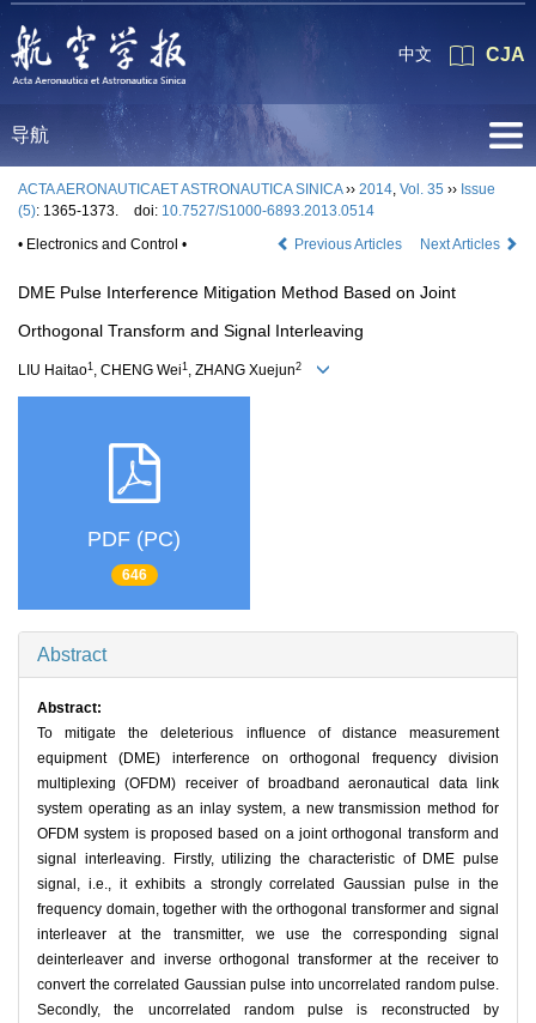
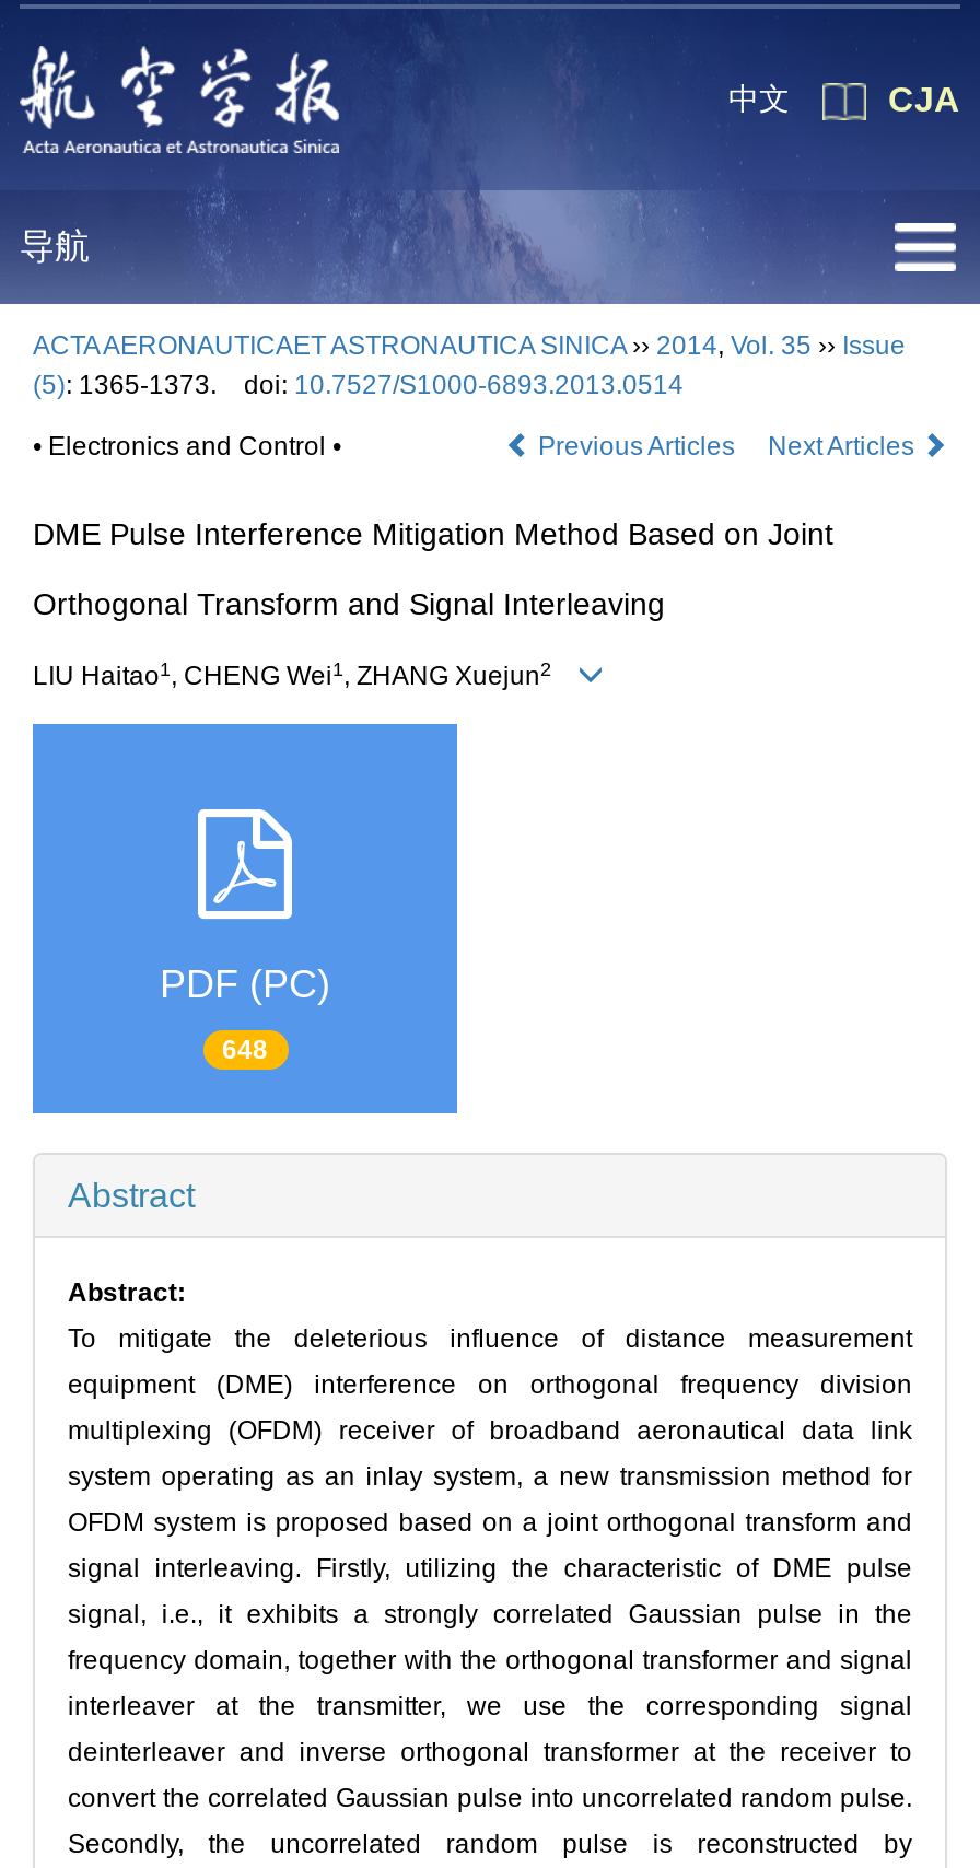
[121,566,147,583] 646 -> [222,1034,268,1065] 648

